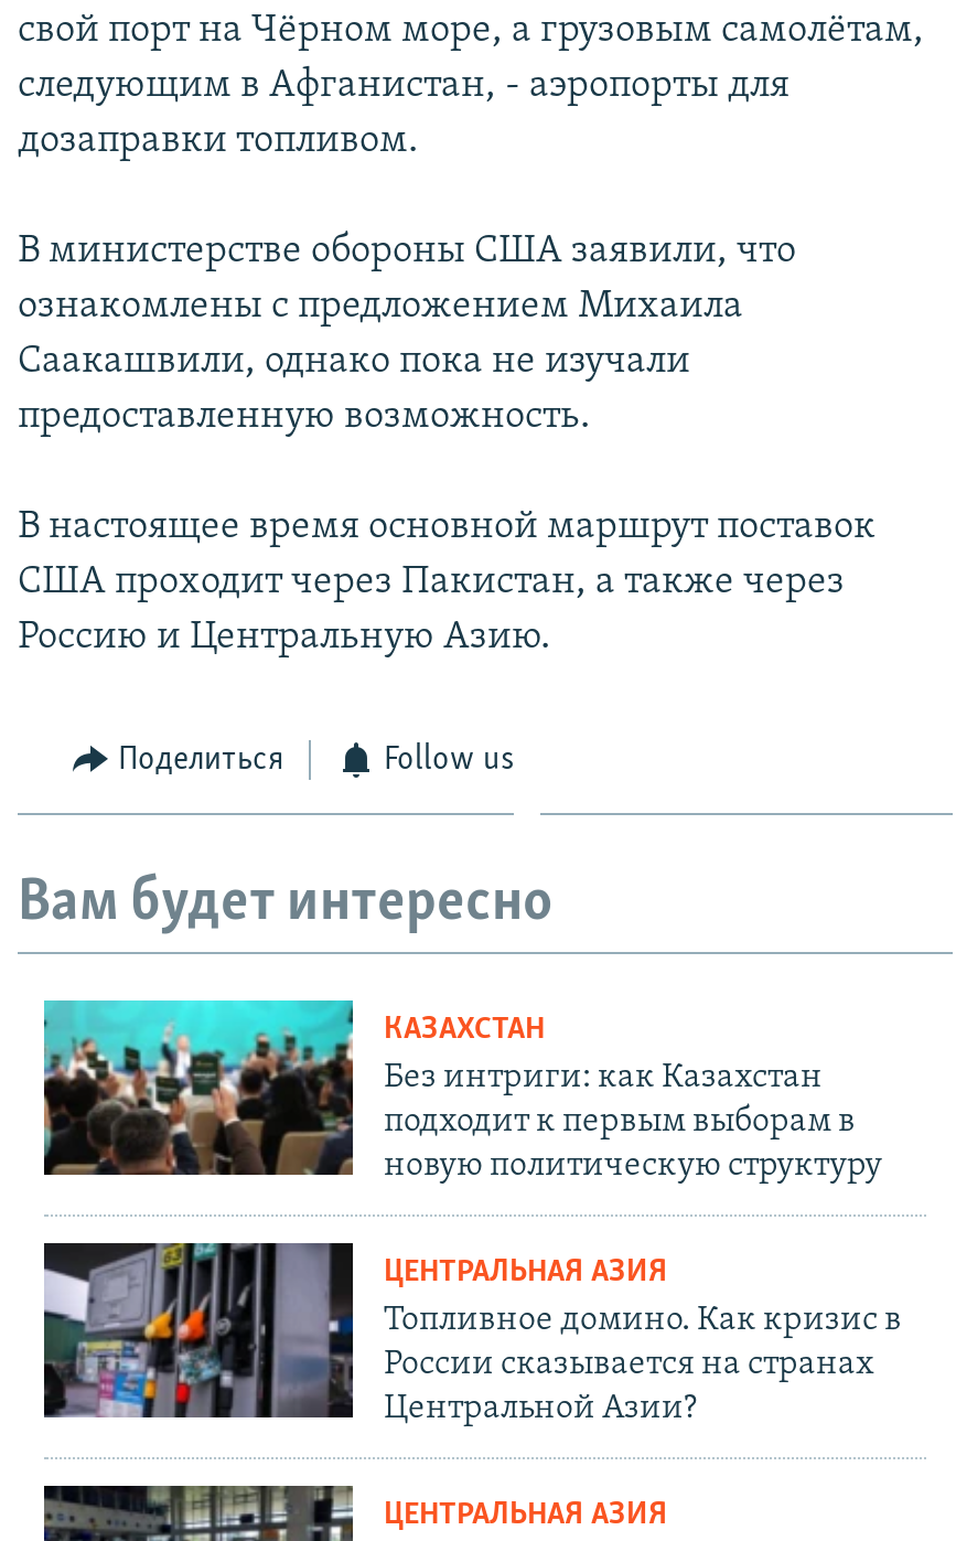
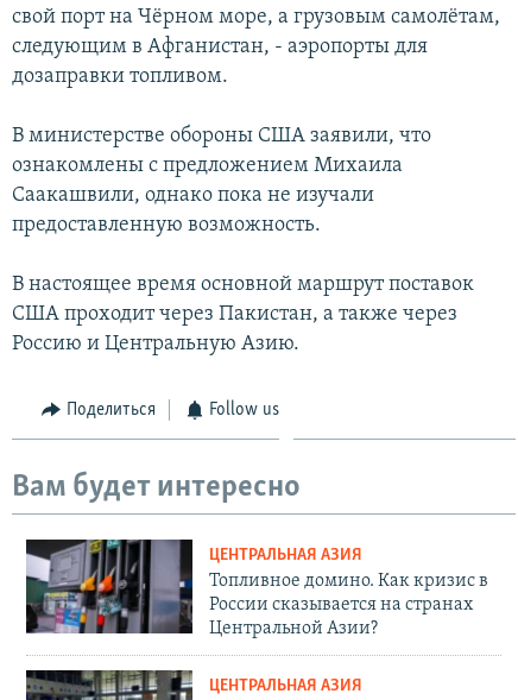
[42,998,882,1183] [image] | КАЗАХСТАН | Без интриги: как Казахстан | подходит к первым выборам в | новую политическую структуру -> none

